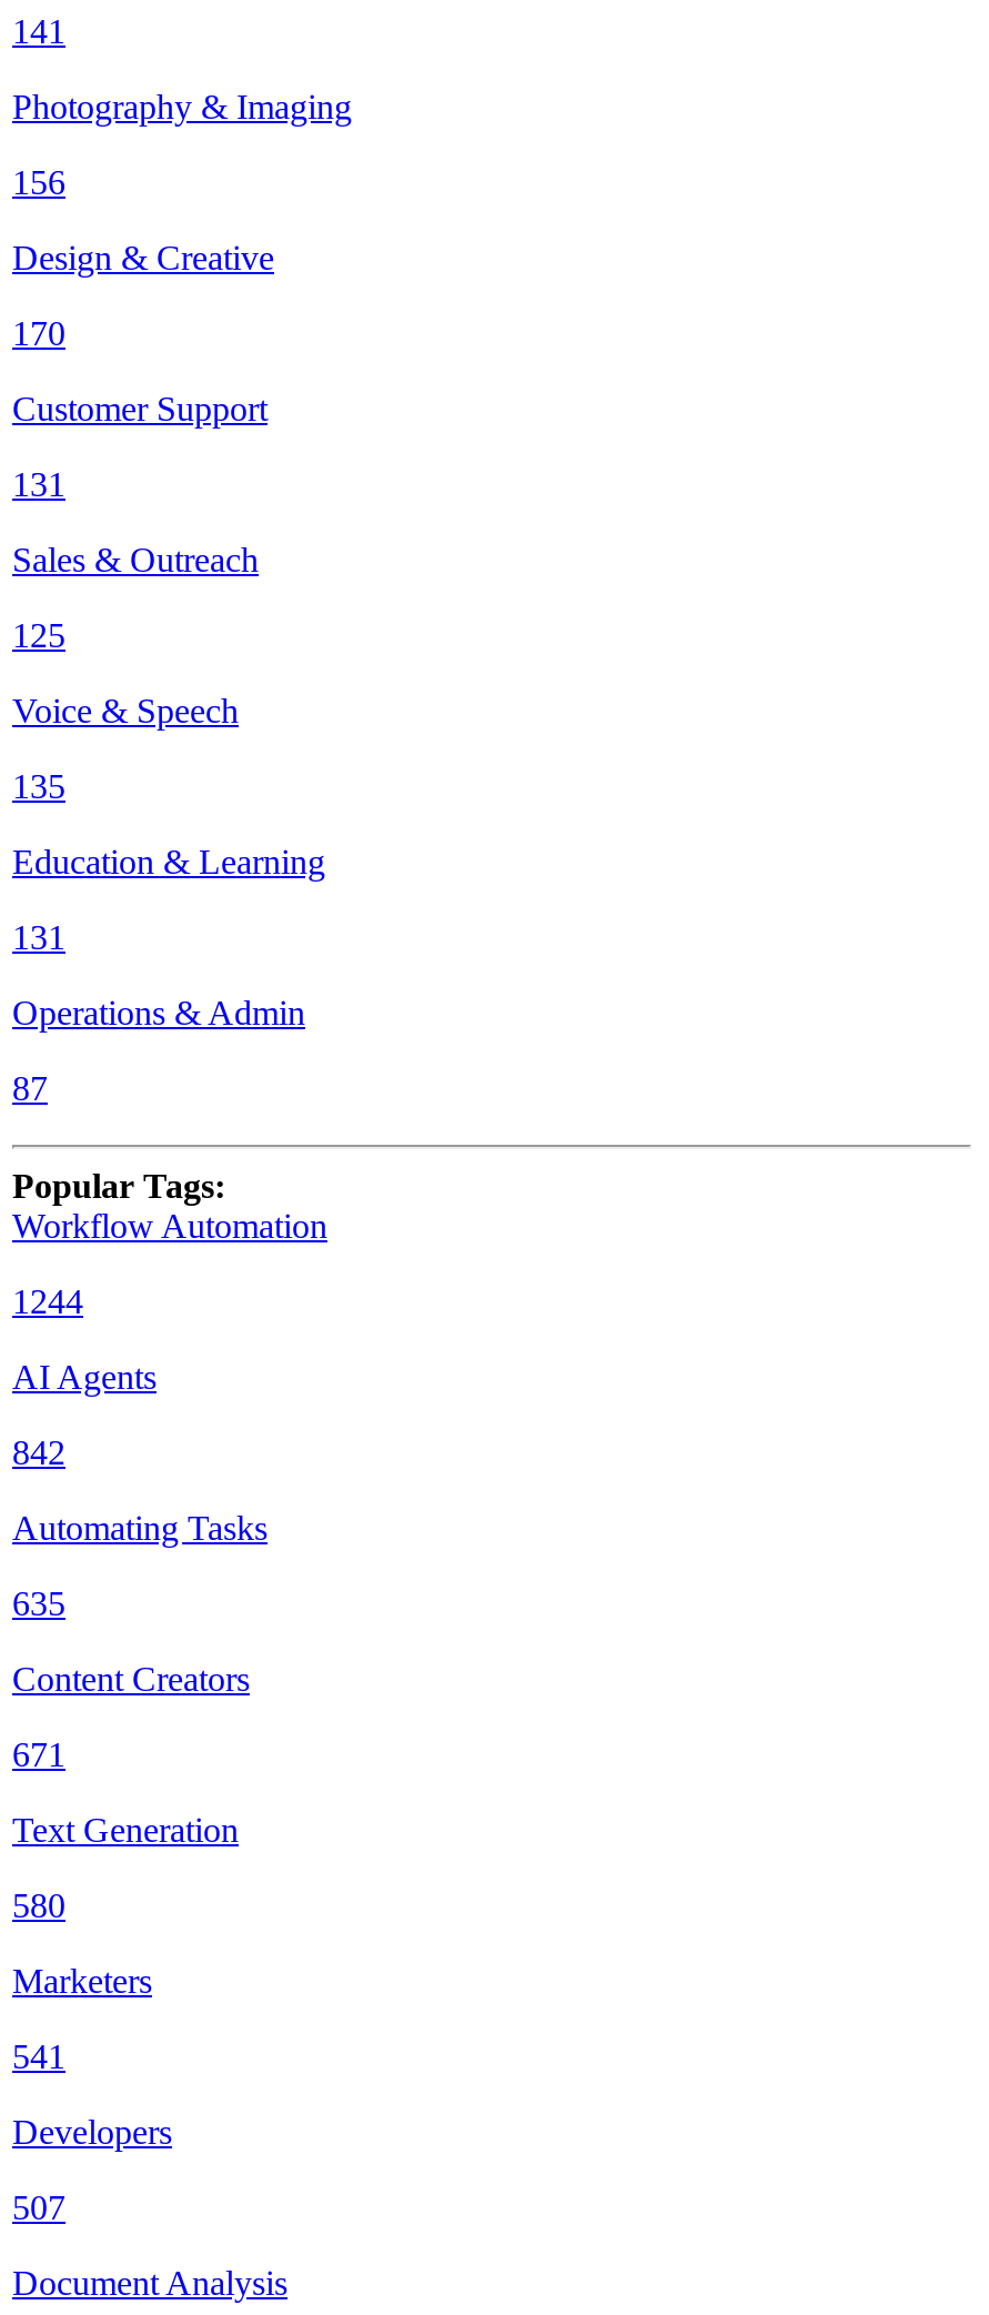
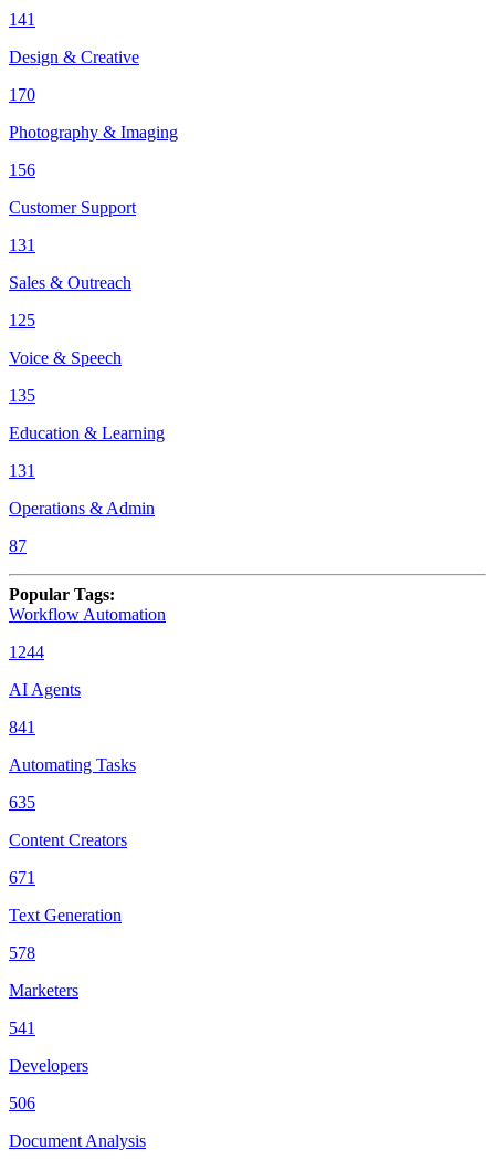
moved [12,88,352,201] -> [9,123,178,179]: Photography & Imaging | 156
moved [12,239,274,352] -> [9,48,139,104]: Design & Creative | 170
[12,1433,65,1471] 842 -> [9,718,35,736] 841
[12,1886,65,1924] 580 -> [9,943,35,962] 578
[12,2188,65,2226] 507 -> [9,1094,35,1112] 506

